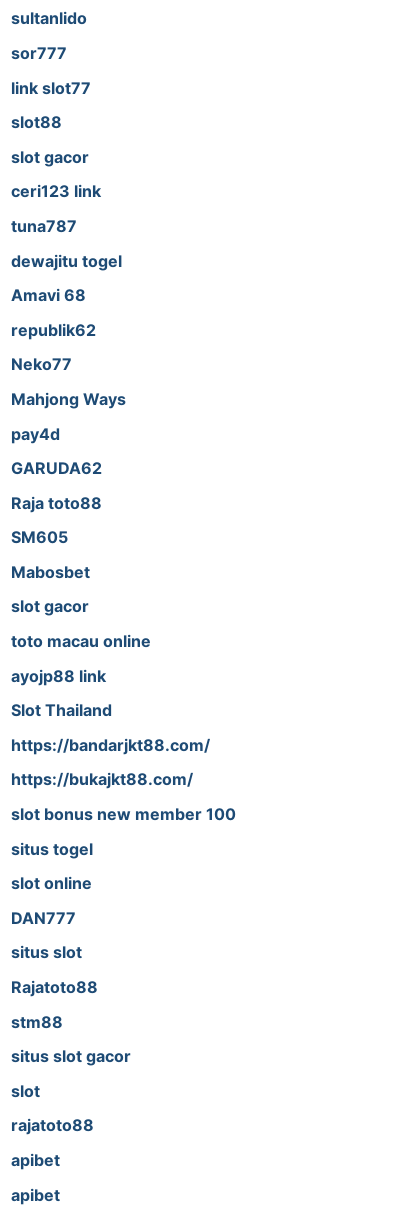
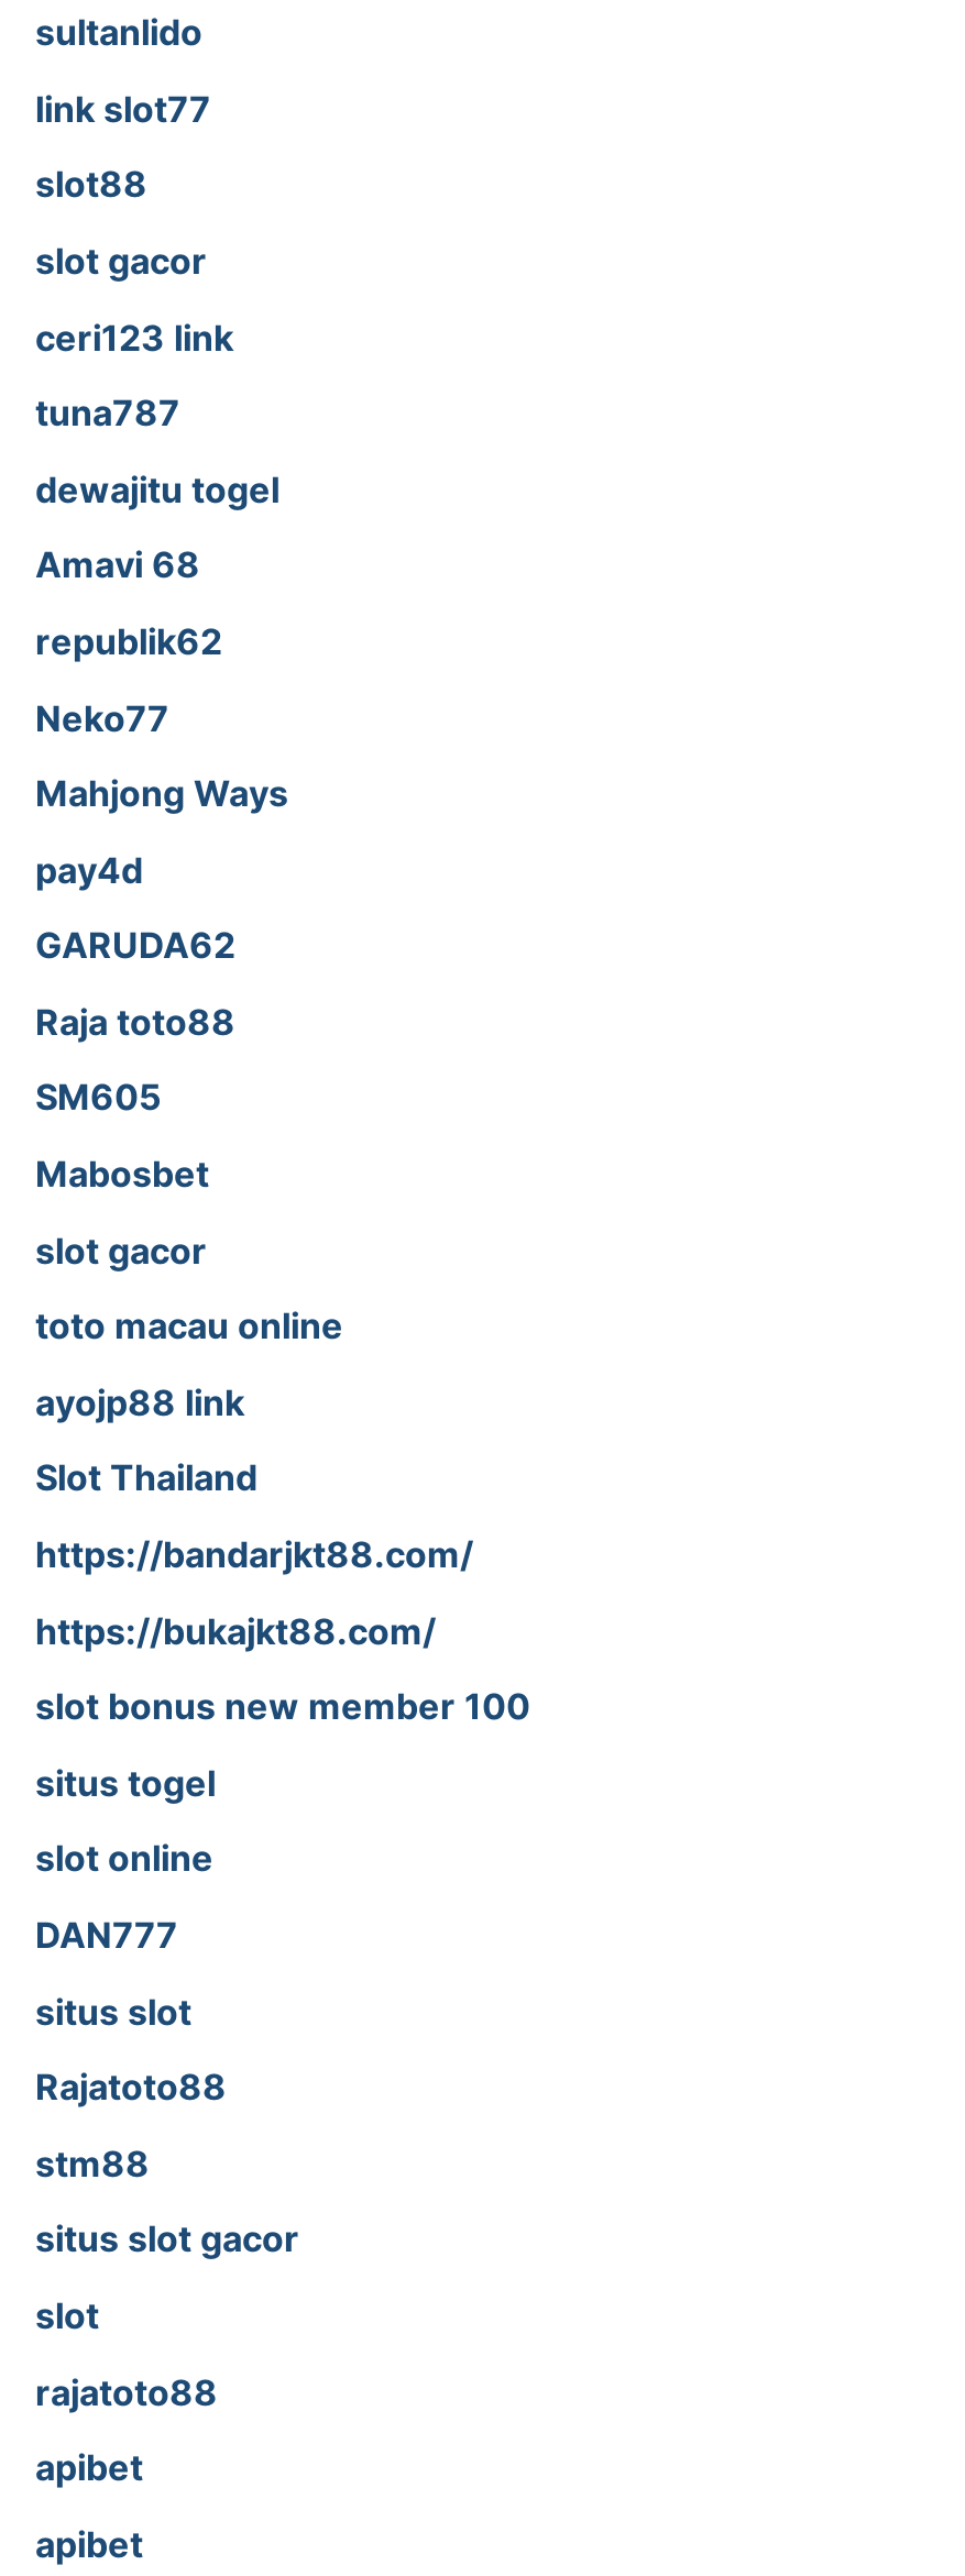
[11,43,67,63] sor777 -> none

